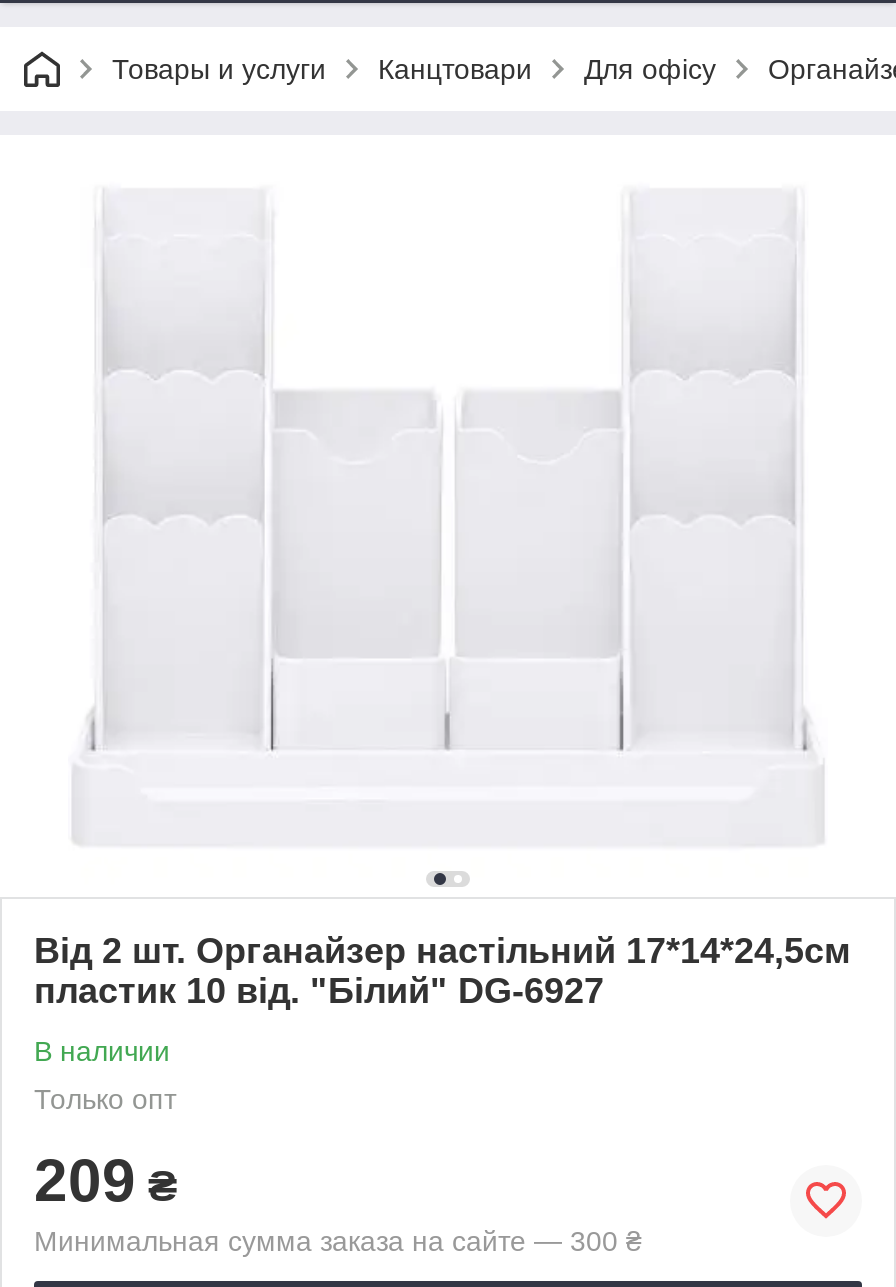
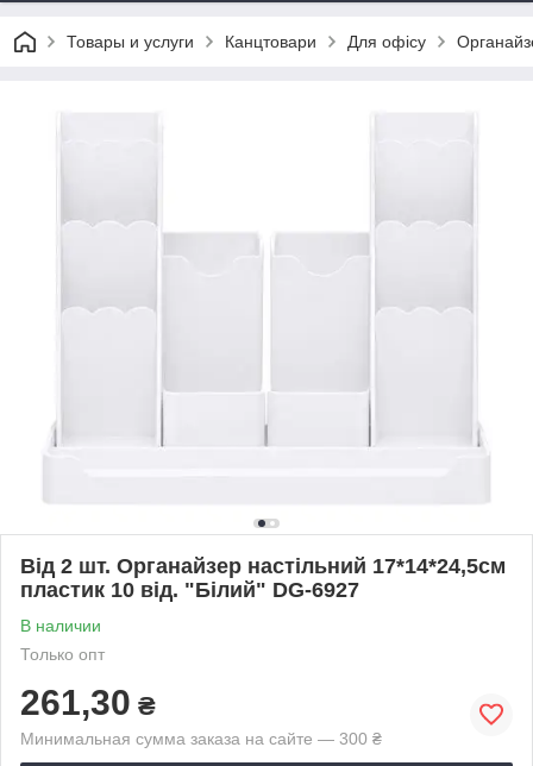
[34,1147,178,1213] 209 ₴ -> [20,683,156,722] 261,30 ₴

